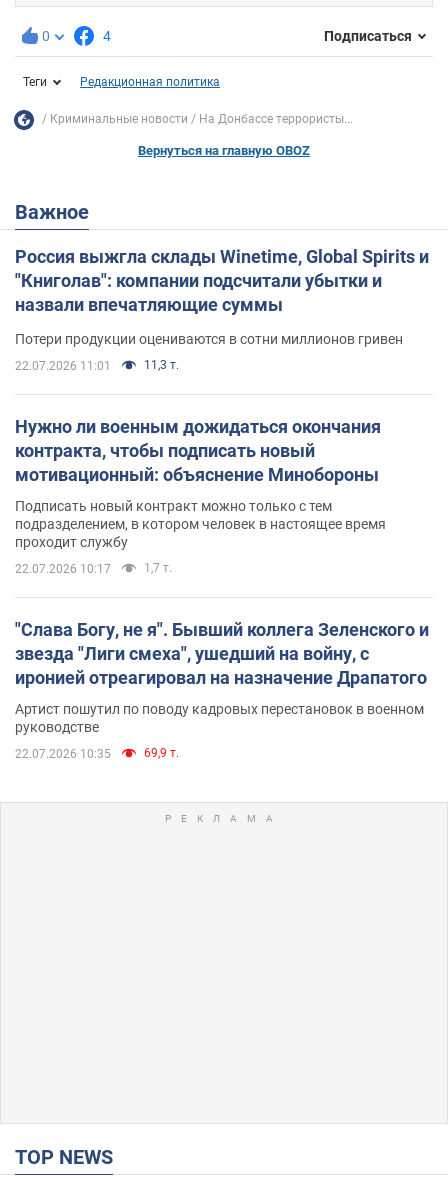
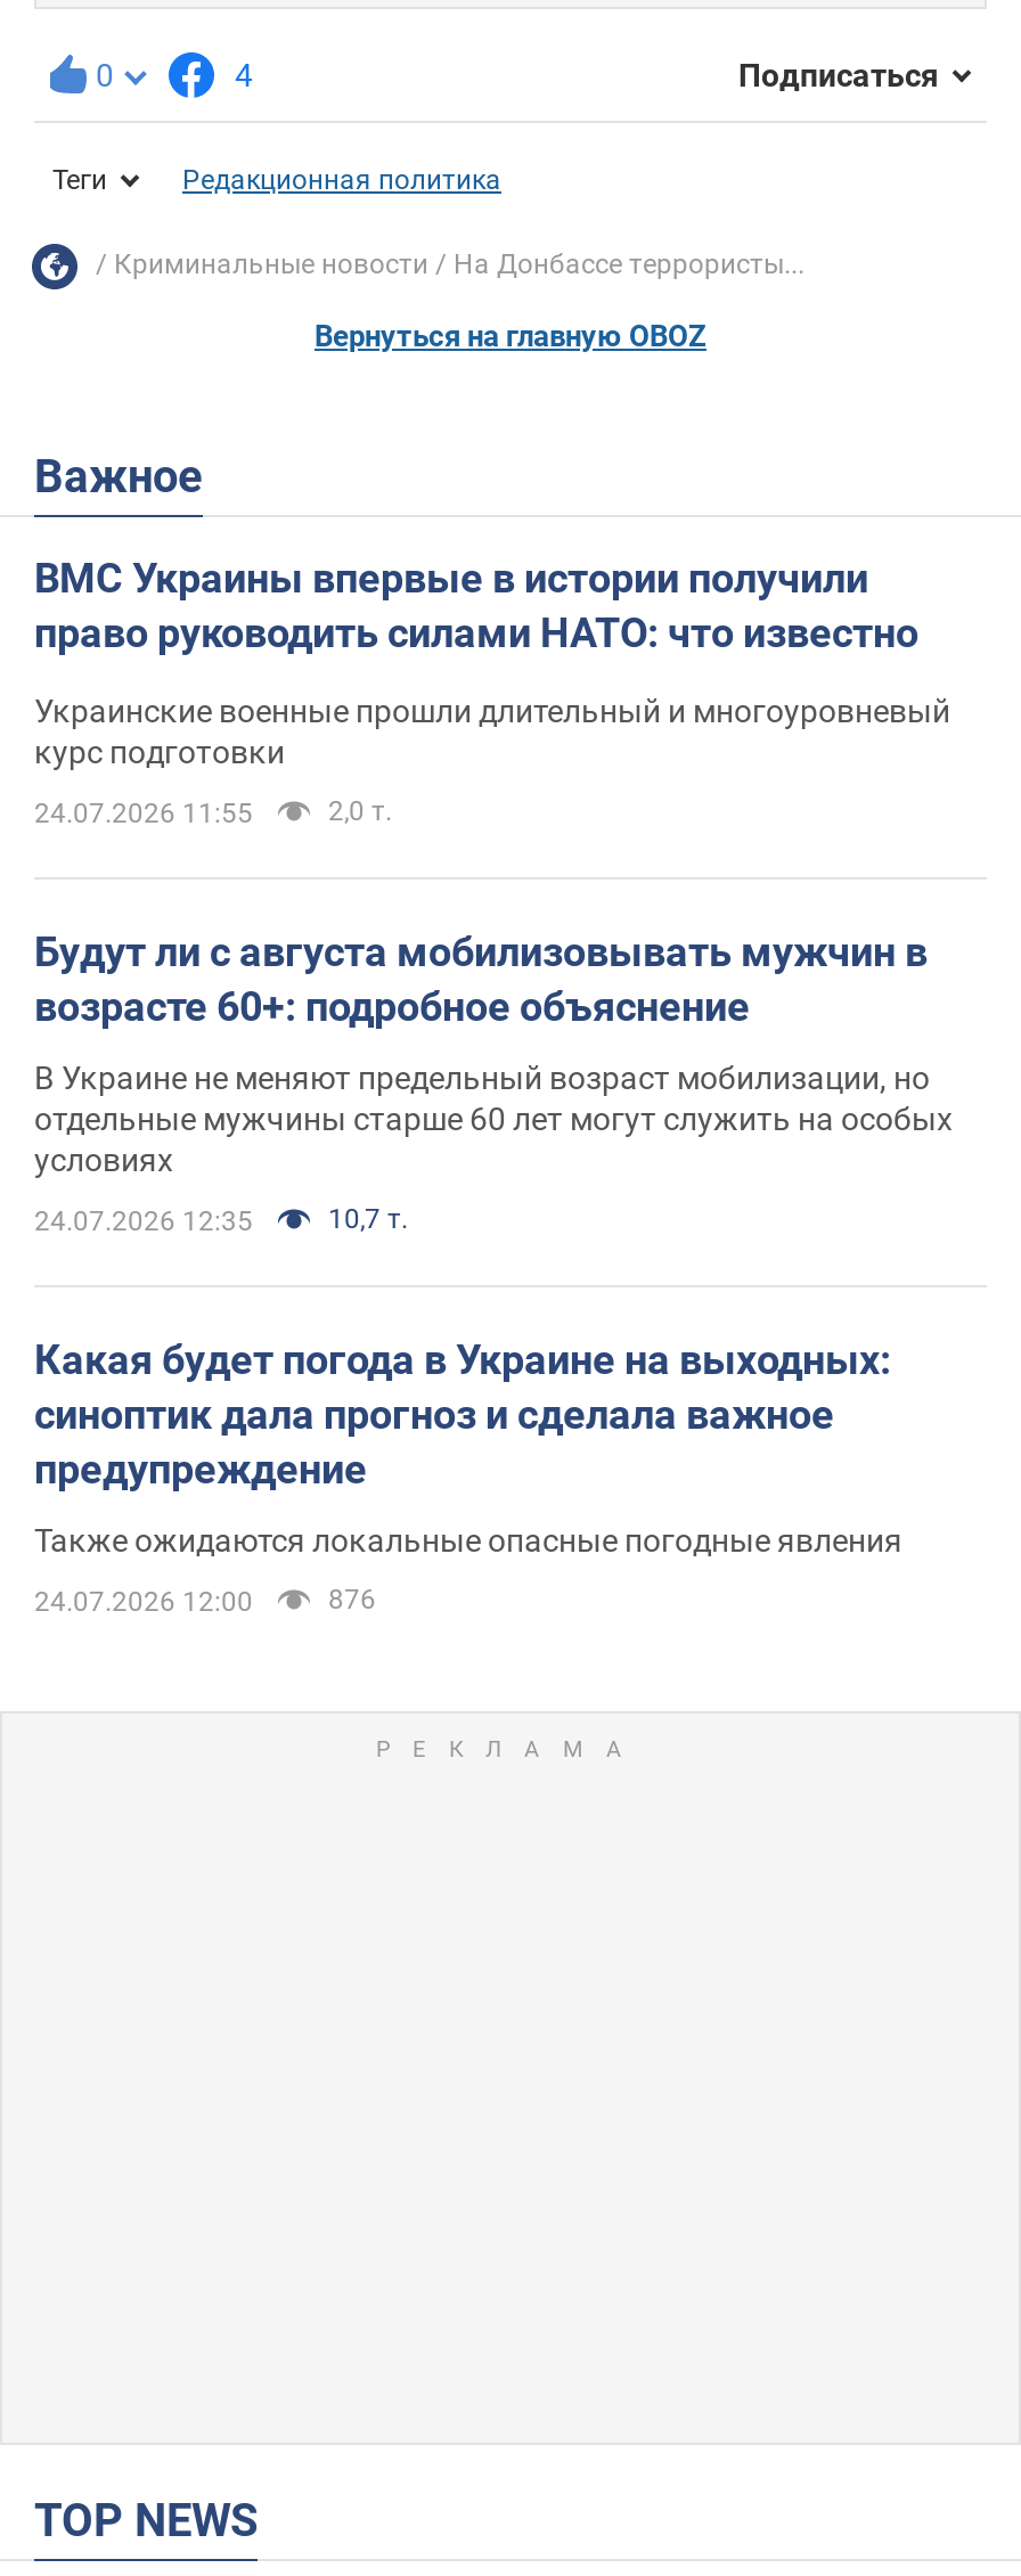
[15,246,429,315] Россия выжгла склады Winetime, Global Spirits и | "Книголав": компании подсчитали убытки и | назвали впечатляющие суммы -> [34,553,918,656] ВМС Украины впервые в истории получили | право руководить силами НАТО: что известно
[15,331,403,347] Потери продукции оцениваются в сотни миллионов гривен -> [34,692,950,769] Украинские военные прошли длительный и многоуровневый | курс подготовки
[15,358,179,373] 22.07.2026 11:01 | 11,3 т. -> [34,795,392,829] 24.07.2026 11:55 | 2,0 т.
[15,416,381,485] Нужно ли военным дожидаться окончания | контракта, чтобы подписать новый | мотивационный: объяснение Минобороны -> [34,927,928,1029] Будут ли с августа мобилизовывать мужчин в | возрасте 60+: подробное объяснение
[15,498,386,550] Подписать новый контракт можно только с тем | подразделением, в котором человек в настоящее время | проходит службу -> [34,1059,953,1177] В Украине не меняют предельный возраст мобилизации, но | отдельные мужчины старше 60 лет могут служить на особых | условиях
[15,561,172,576] 22.07.2026 10:17 | 1,7 т. -> [34,1202,408,1237] 24.07.2026 12:35 | 10,7 т.
[15,619,429,688] "Слава Богу, не я". Бывший коллега Зеленского и | звезда "Лиги смеха", ушедший на войну, с | иронией отреагировал на назначение Драпатого -> [34,1335,891,1492] Какая будет погода в Украине на выходных: | синоптик дала прогноз и сделала важное | предупреждение
[15,701,424,735] Артист пошутил по поводу кадровых перестановок в военном | руководстве -> [34,1521,902,1558] Также ожидаются локальные опасные погодные явления
[15,746,179,761] 22.07.2026 10:35 | 69,9 т. -> [34,1583,376,1617] 24.07.2026 12:00 | 876

